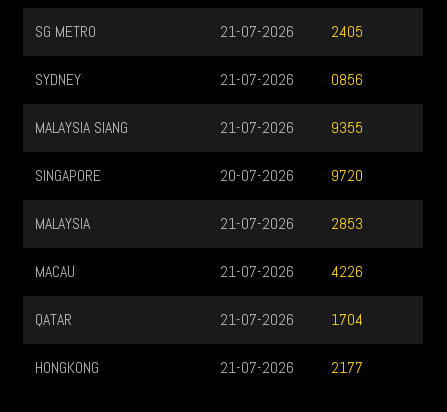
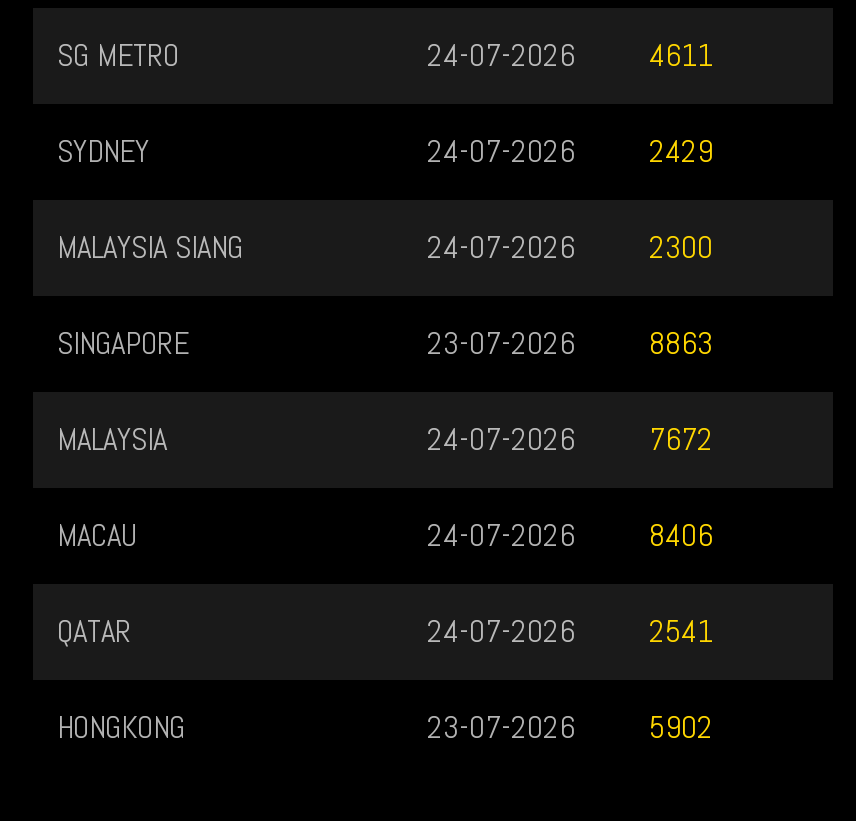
[220,21,294,41] 21-07-2026 -> [427,35,575,75] 24-07-2026
[331,22,363,42] 2405 -> [649,36,713,76] 4611
[220,69,294,89] 21-07-2026 -> [427,131,575,171] 24-07-2026
[331,70,363,90] 0856 -> [649,132,713,172] 2429
[220,117,294,137] 21-07-2026 -> [427,227,575,267] 24-07-2026
[331,118,363,138] 9355 -> [649,228,713,268] 2300
[220,165,294,185] 20-07-2026 -> [427,323,575,363] 23-07-2026
[331,166,363,186] 9720 -> [649,324,713,364] 8863
[220,213,294,233] 21-07-2026 -> [427,419,575,459] 24-07-2026
[331,214,363,234] 2853 -> [649,420,713,460] 7672
[220,261,294,281] 21-07-2026 -> [427,515,575,555] 24-07-2026
[331,262,363,282] 4226 -> [649,516,713,556] 8406
[220,309,294,329] 21-07-2026 -> [427,611,575,651] 24-07-2026
[331,310,363,330] 1704 -> [649,612,713,652] 2541
[220,357,294,377] 21-07-2026 -> [427,707,575,747] 23-07-2026
[331,358,363,378] 2177 -> [649,708,713,748] 5902

